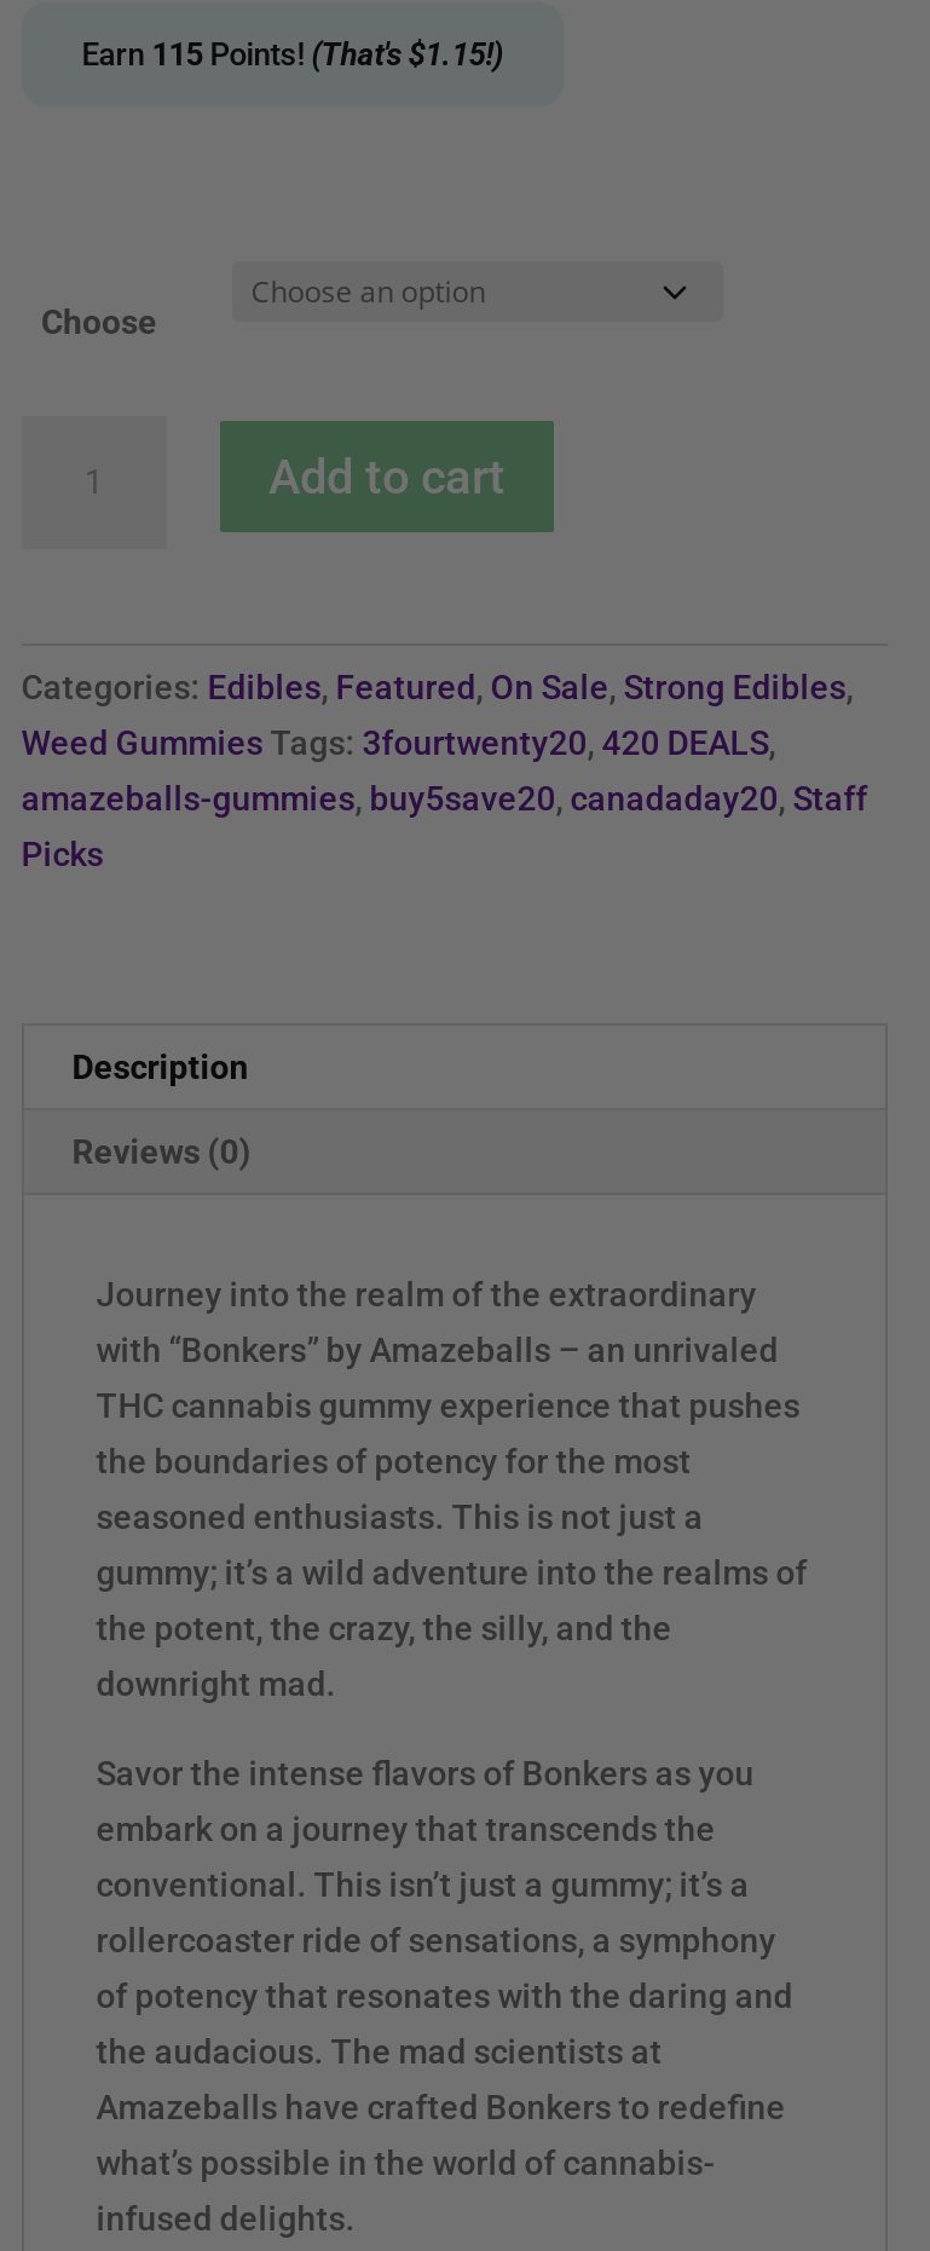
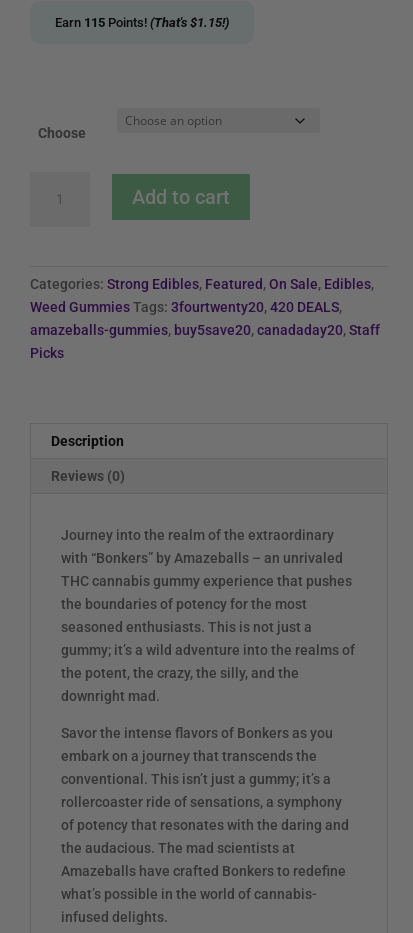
[21,667,853,705] Categories: Edibles, Featured, On Sale, Strong Edibles, -> [30,276,374,292] Categories: Strong Edibles, Featured, On Sale, Edibles,

